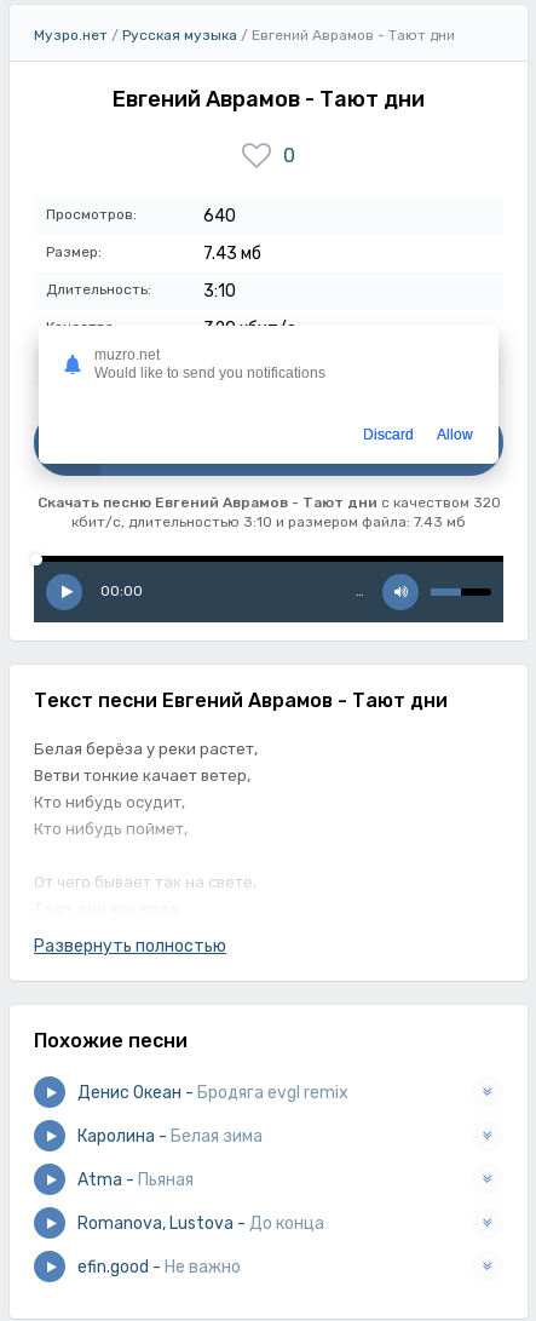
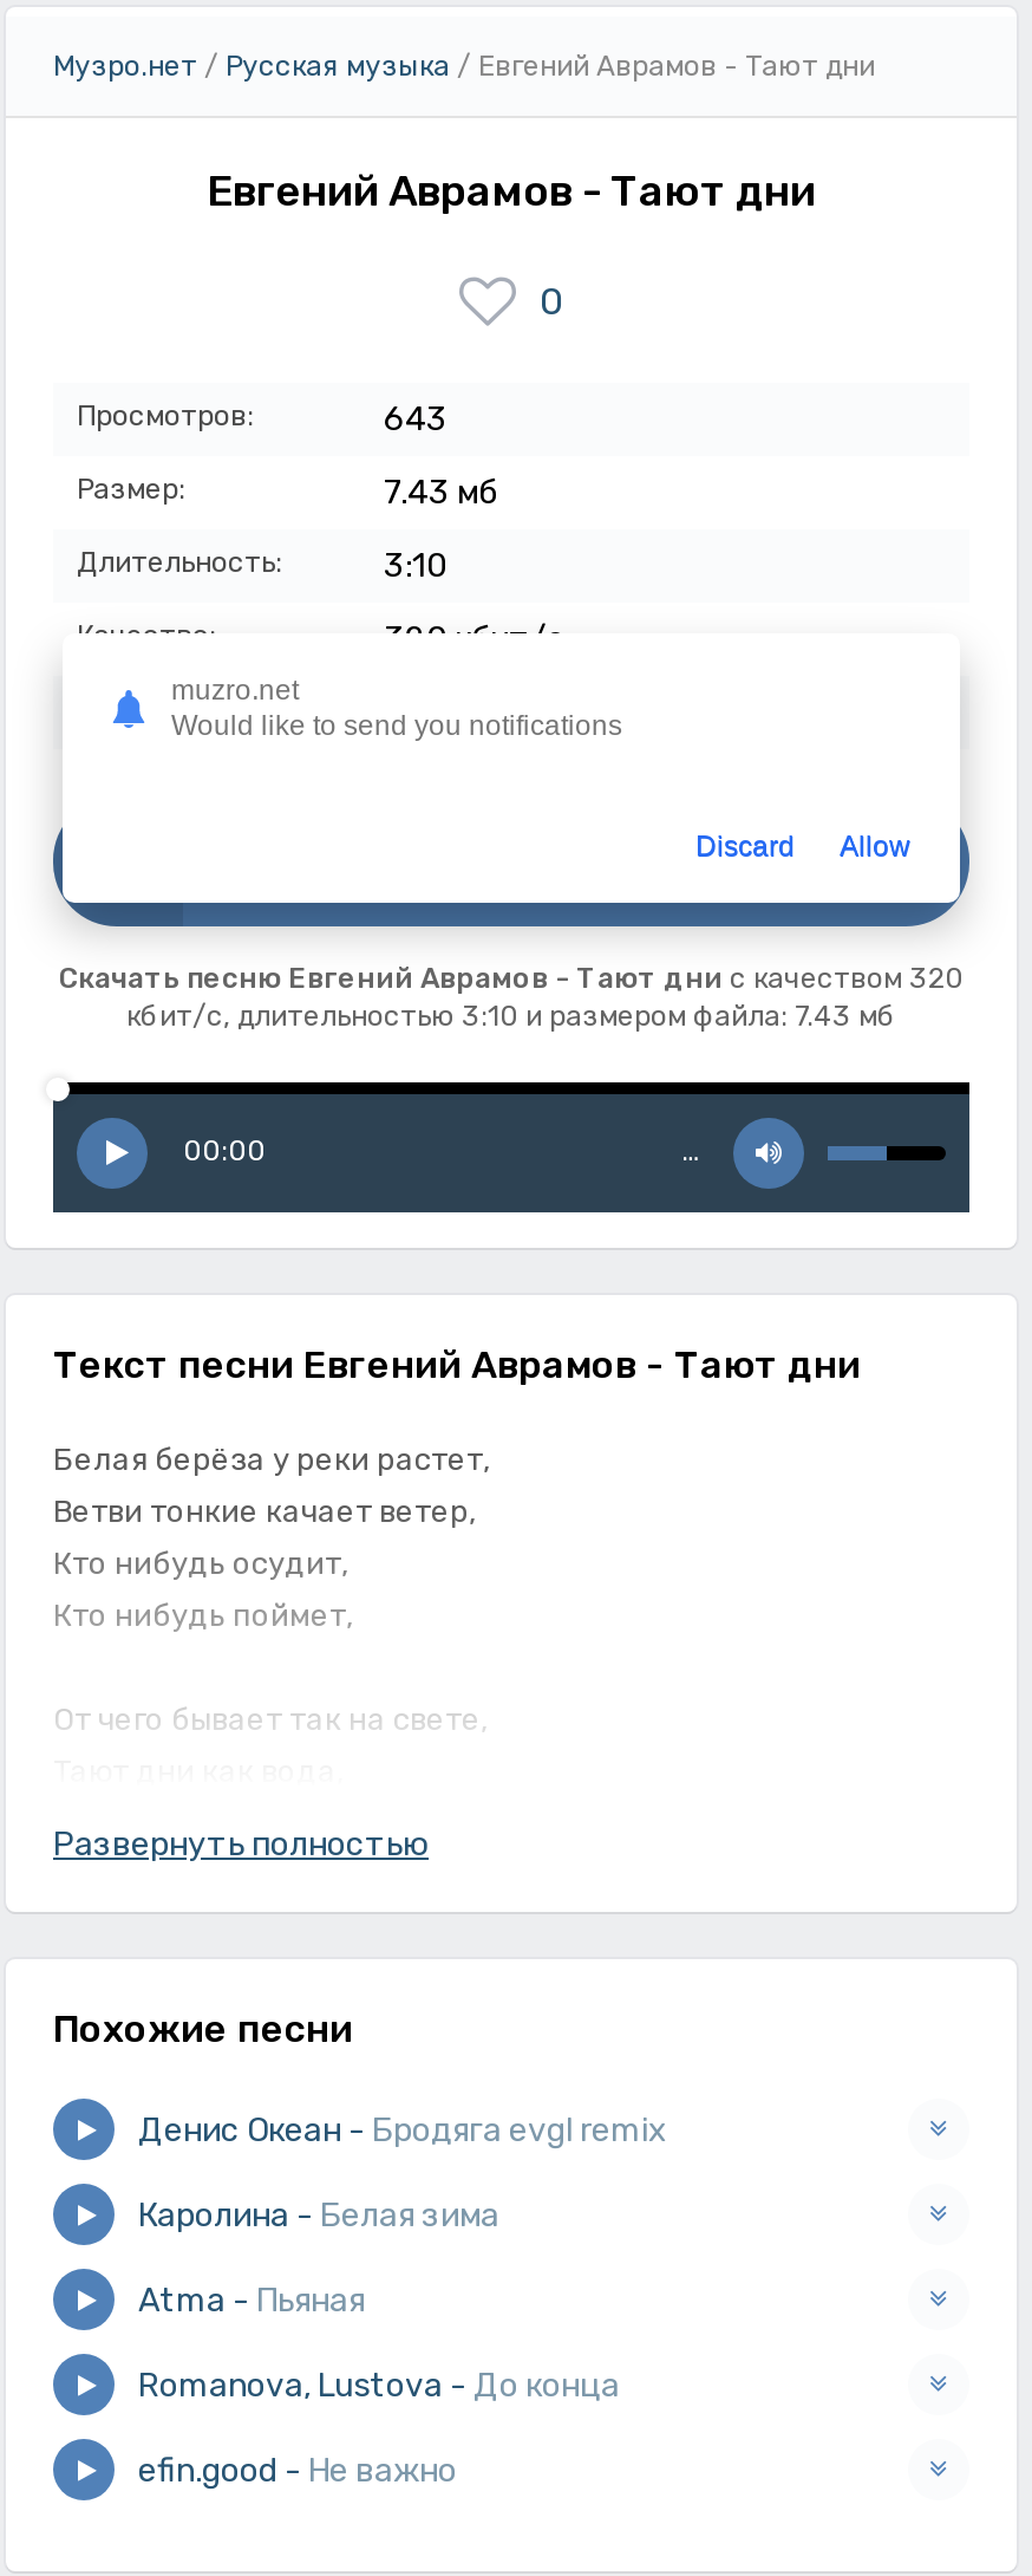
[203,206,236,226] 640 -> [384,399,448,440] 643

